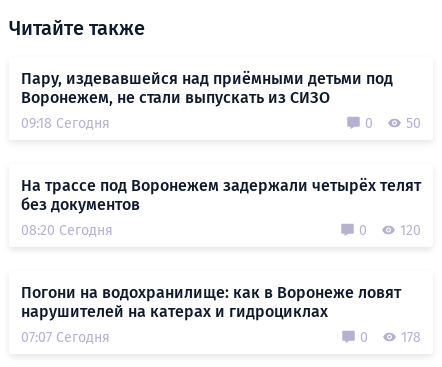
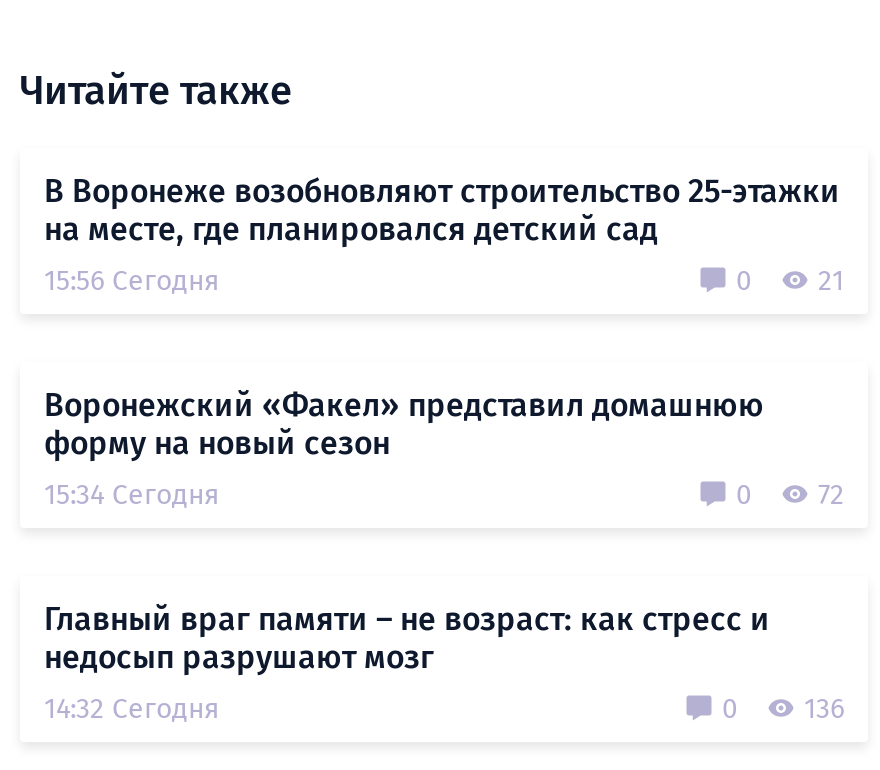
[21,69,393,132] Пару, издевавшейся над приёмными детьми под | Воронежем, не стали выпускать из СИЗО | 09:18 Сегодня -> [44,172,840,298] В Воронеже возобновляют строительство 25-этажки | на месте, где планировался детский сад | 15:56 Сегодня
[365,115,421,132] 0 50 -> [736,264,844,298] 0 21
[21,176,421,239] На трассе под Воронежем задержали четырёх телят | без документов | 08:20 Сегодня -> [44,386,764,512] Воронежский «Факел» представил домашнюю | форму на новый сезон | 15:34 Сегодня
[359,222,421,239] 0 120 -> [736,478,844,512] 0 72
[21,283,401,346] Погони на водохранилище: как в Воронеже ловят | нарушителей на катерах и гидроциклах | 07:07 Сегодня -> [44,600,770,726] Главный враг памяти – не возраст: как стресс и | недосып разрушают мозг | 14:32 Сегодня
[360,329,421,346] 0 178 -> [722,692,844,726] 0 136

